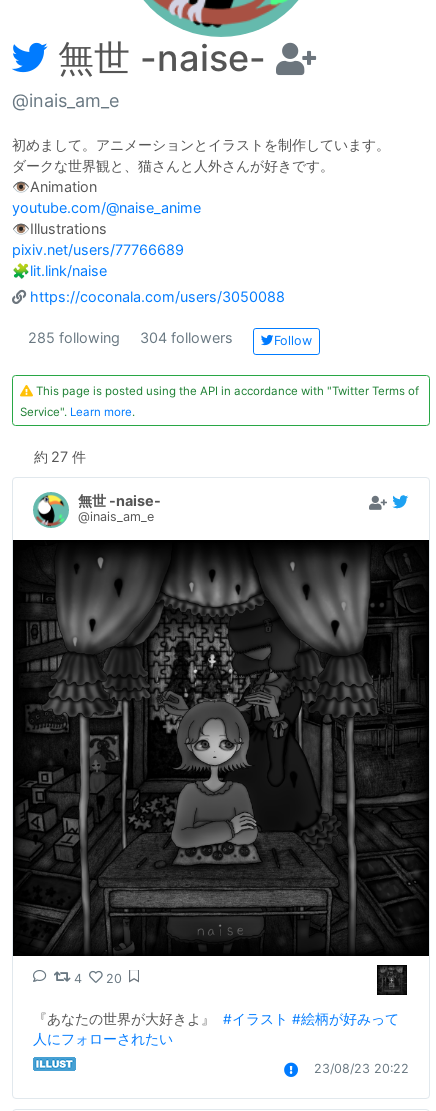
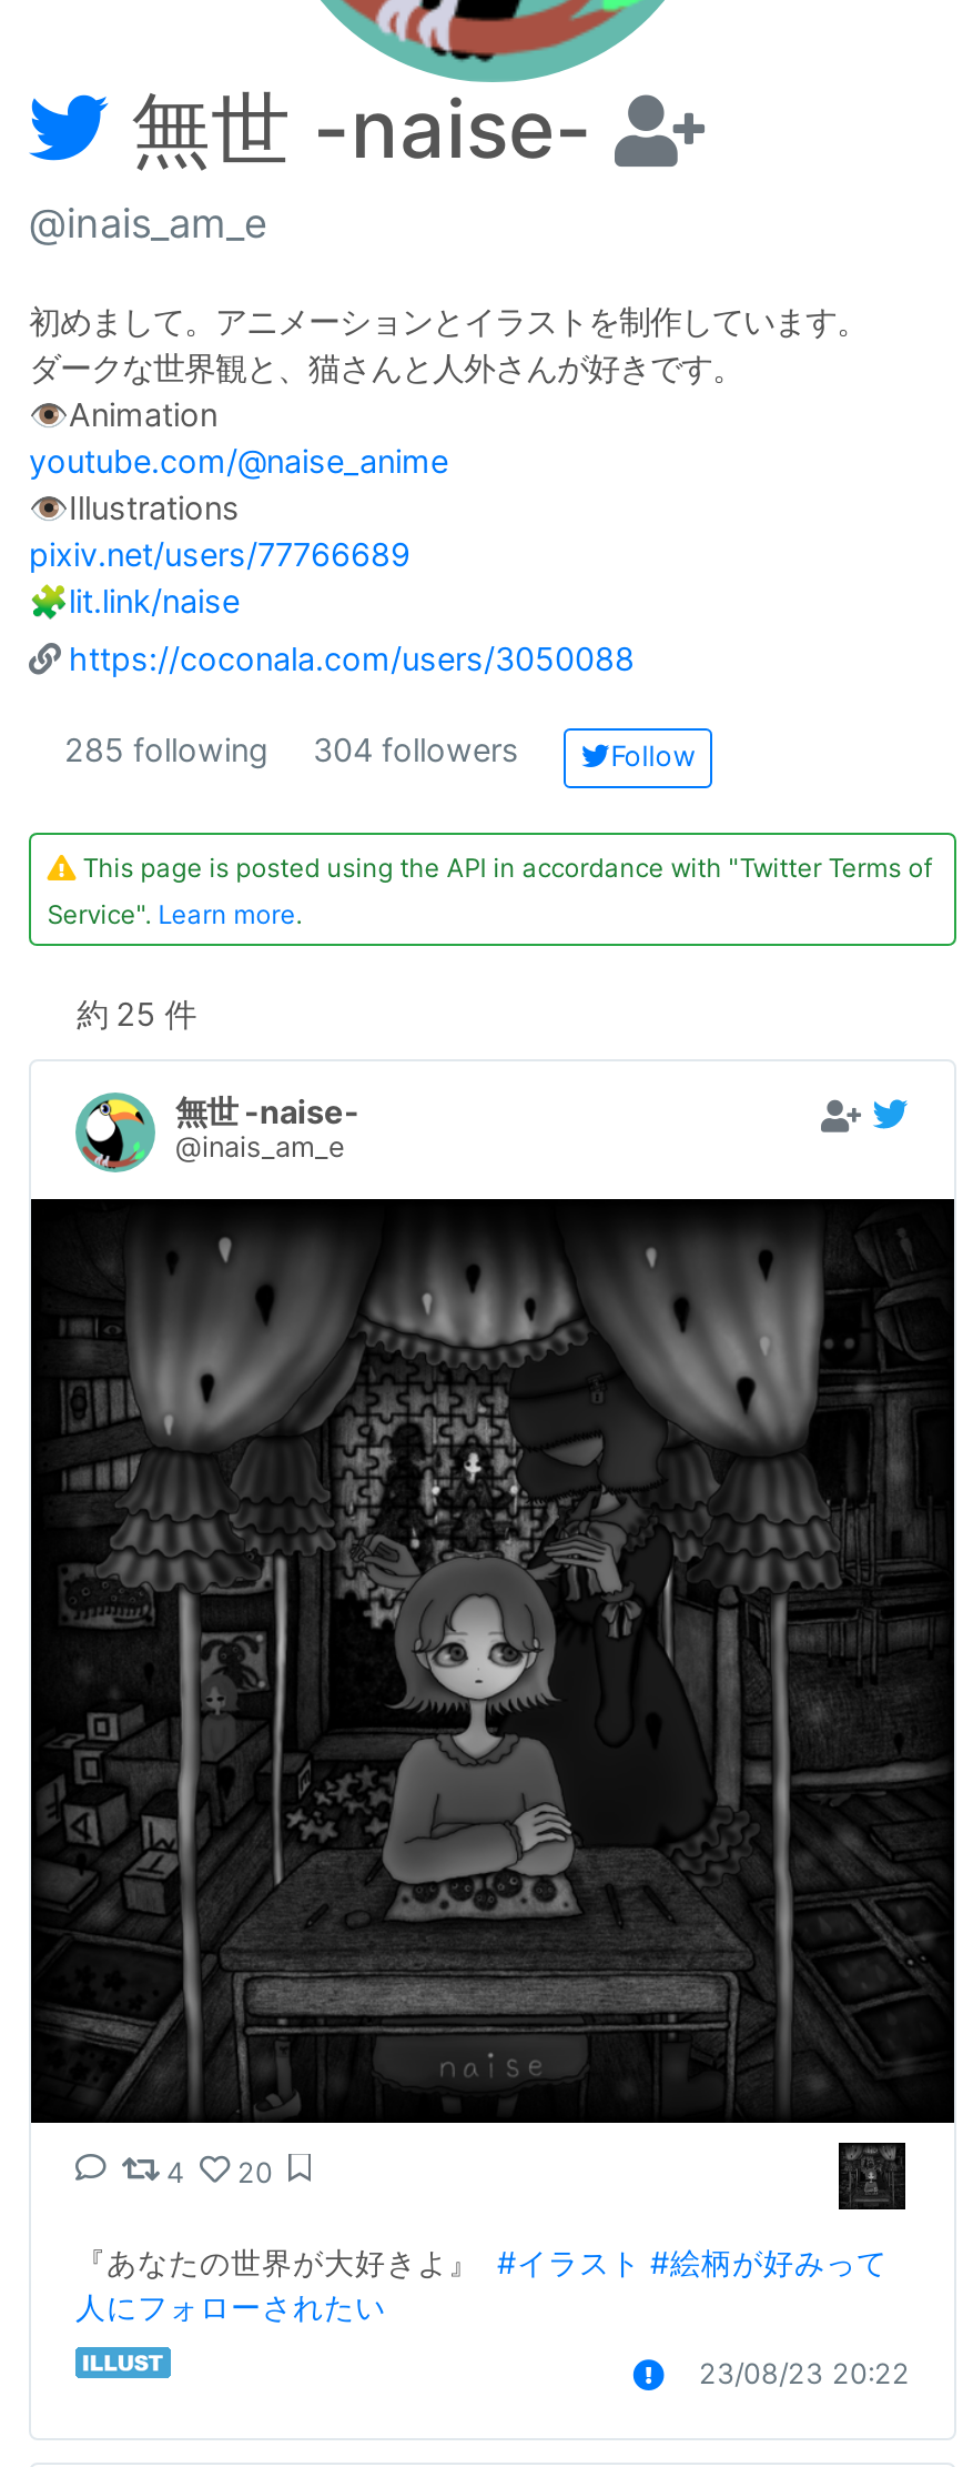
[34,448,86,465] 約 27 件 -> [77,995,196,1033] 約 25 件

